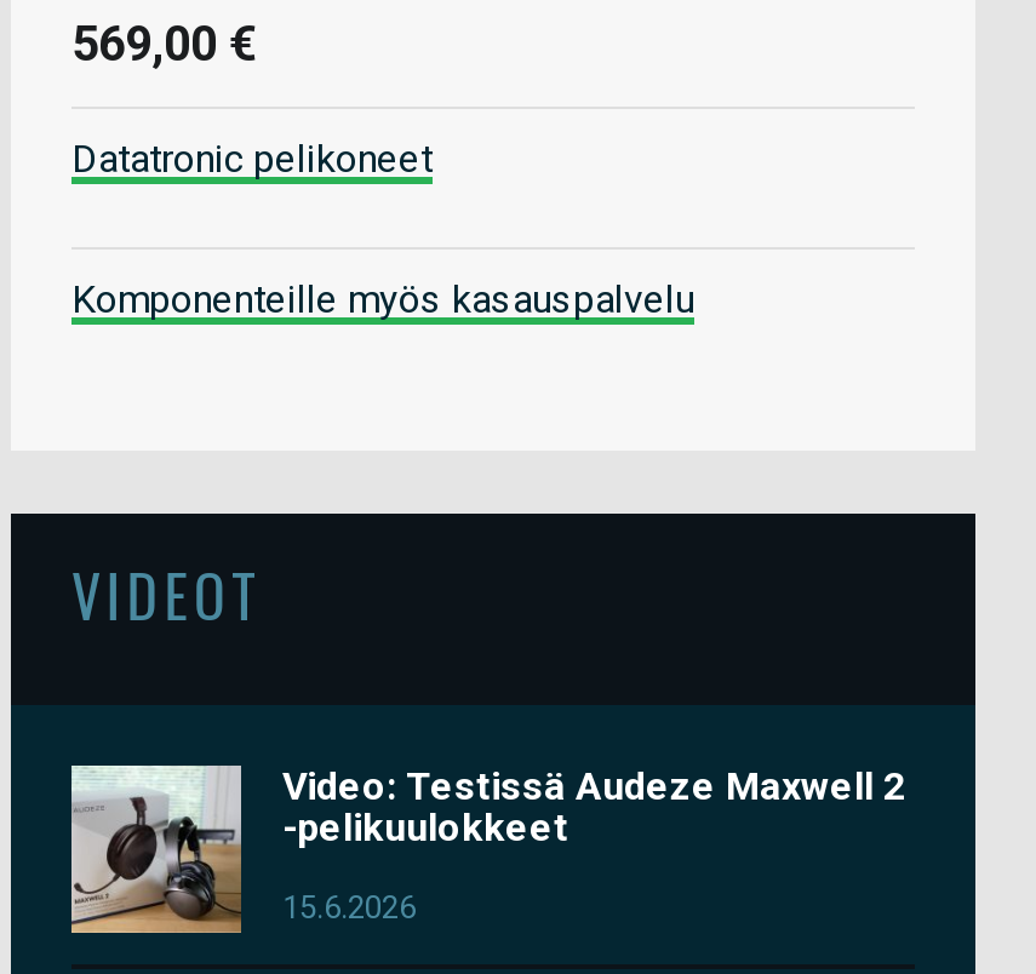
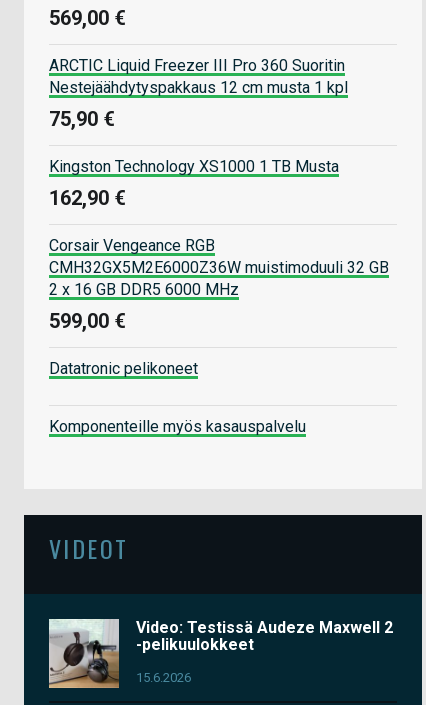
none -> [49,56,389,333] ARCTIC Liquid Freezer III Pro 360 Suoritin | Nestejäähdytyspakkaus 12 cm musta 1 kpl | 75,90 € | Kingston Technology XS1000 1 TB Musta | 162,90 € | Corsair Vengeance RGB | CMH32GX5M2E6000Z36W muistimoduuli 32 GB | 2 x 16 GB DDR5 6000 MHz | 599,00 €

